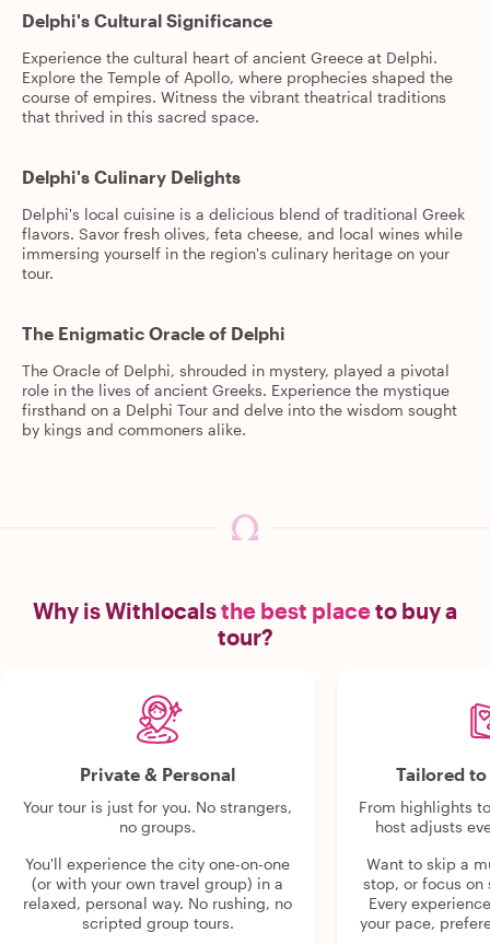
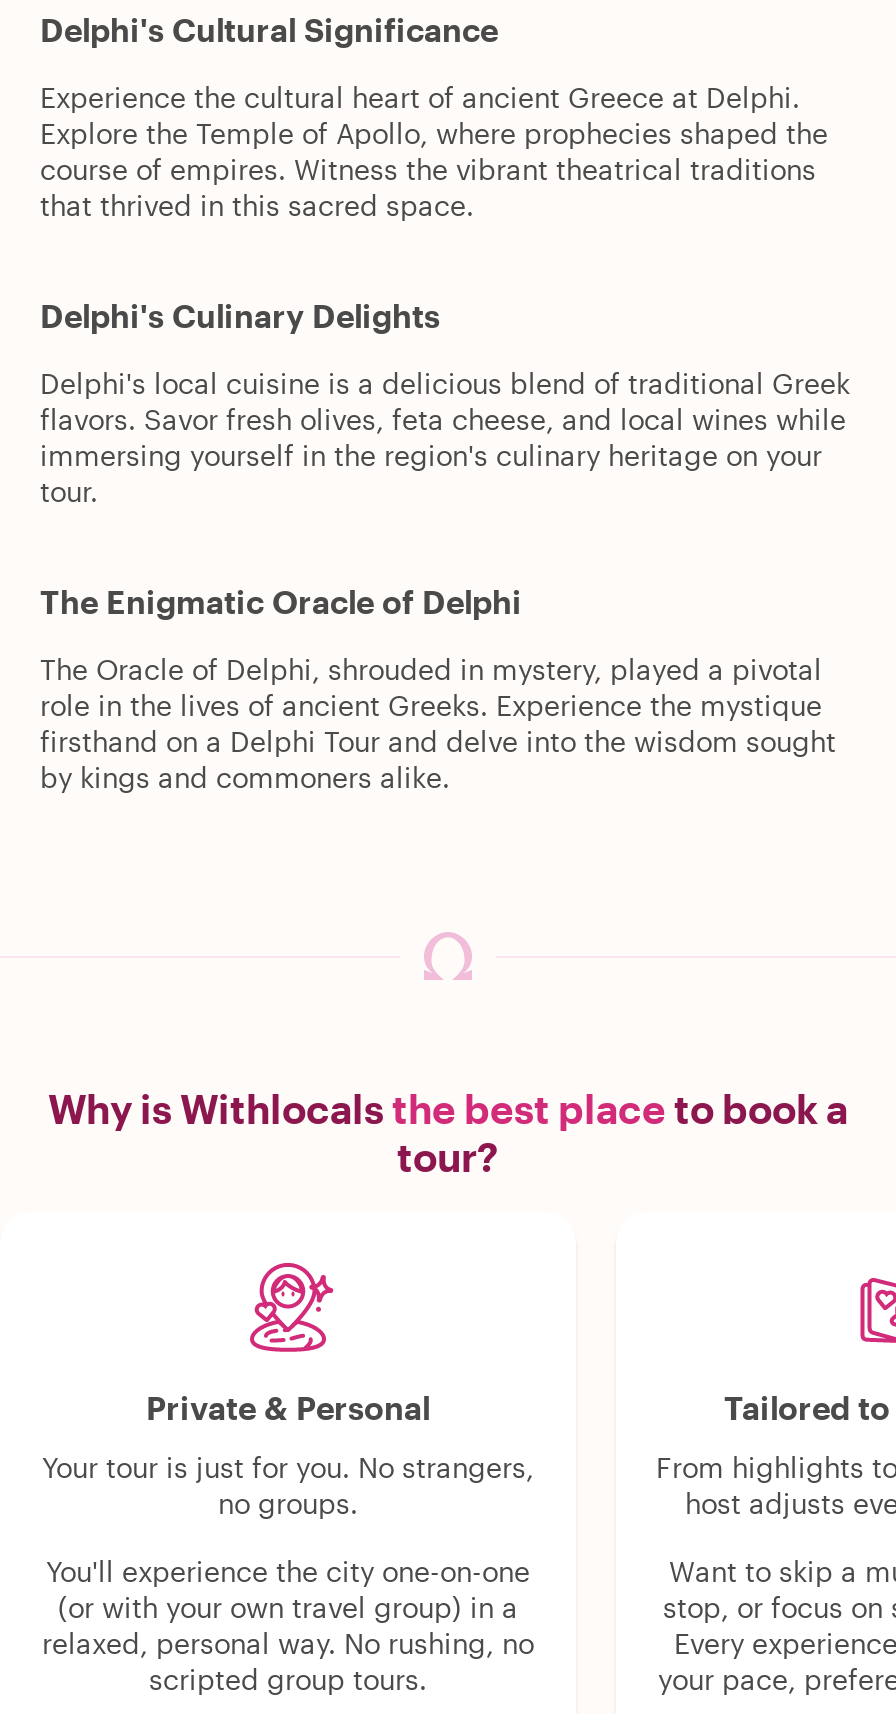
[33,597,457,623] Why is Withlocals the best place to buy a -> [48,1084,848,1132] Why is Withlocals the best place to book a

